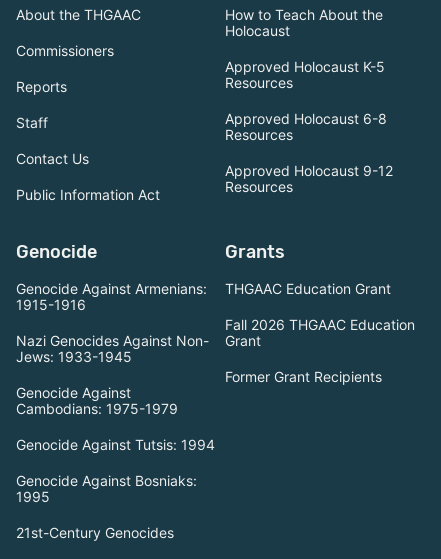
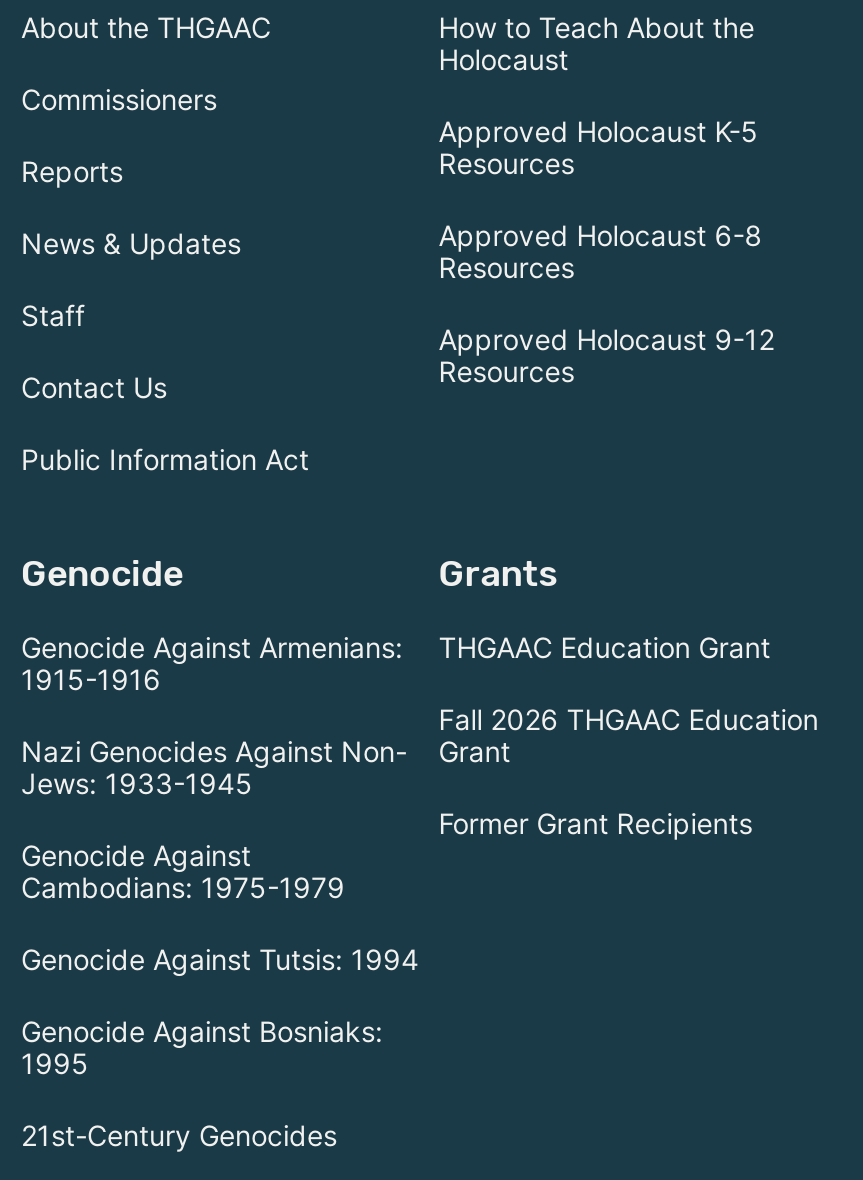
none -> [21,225,241,259] News & Updates

